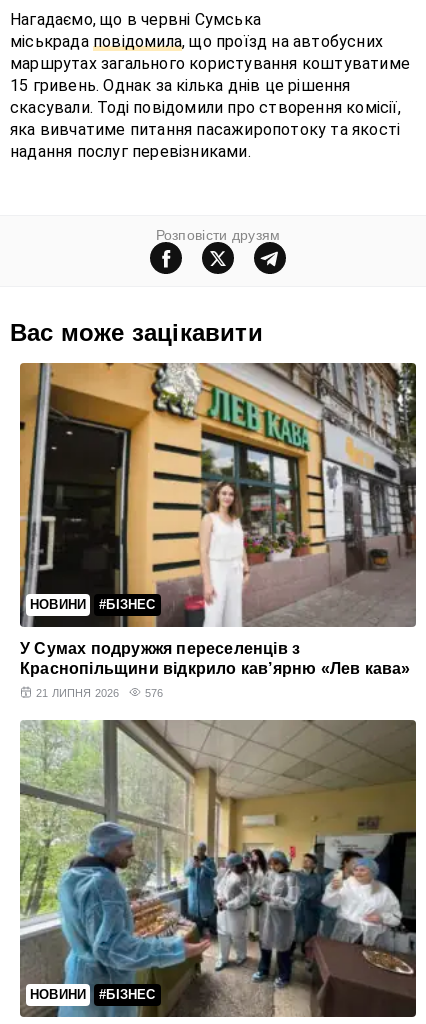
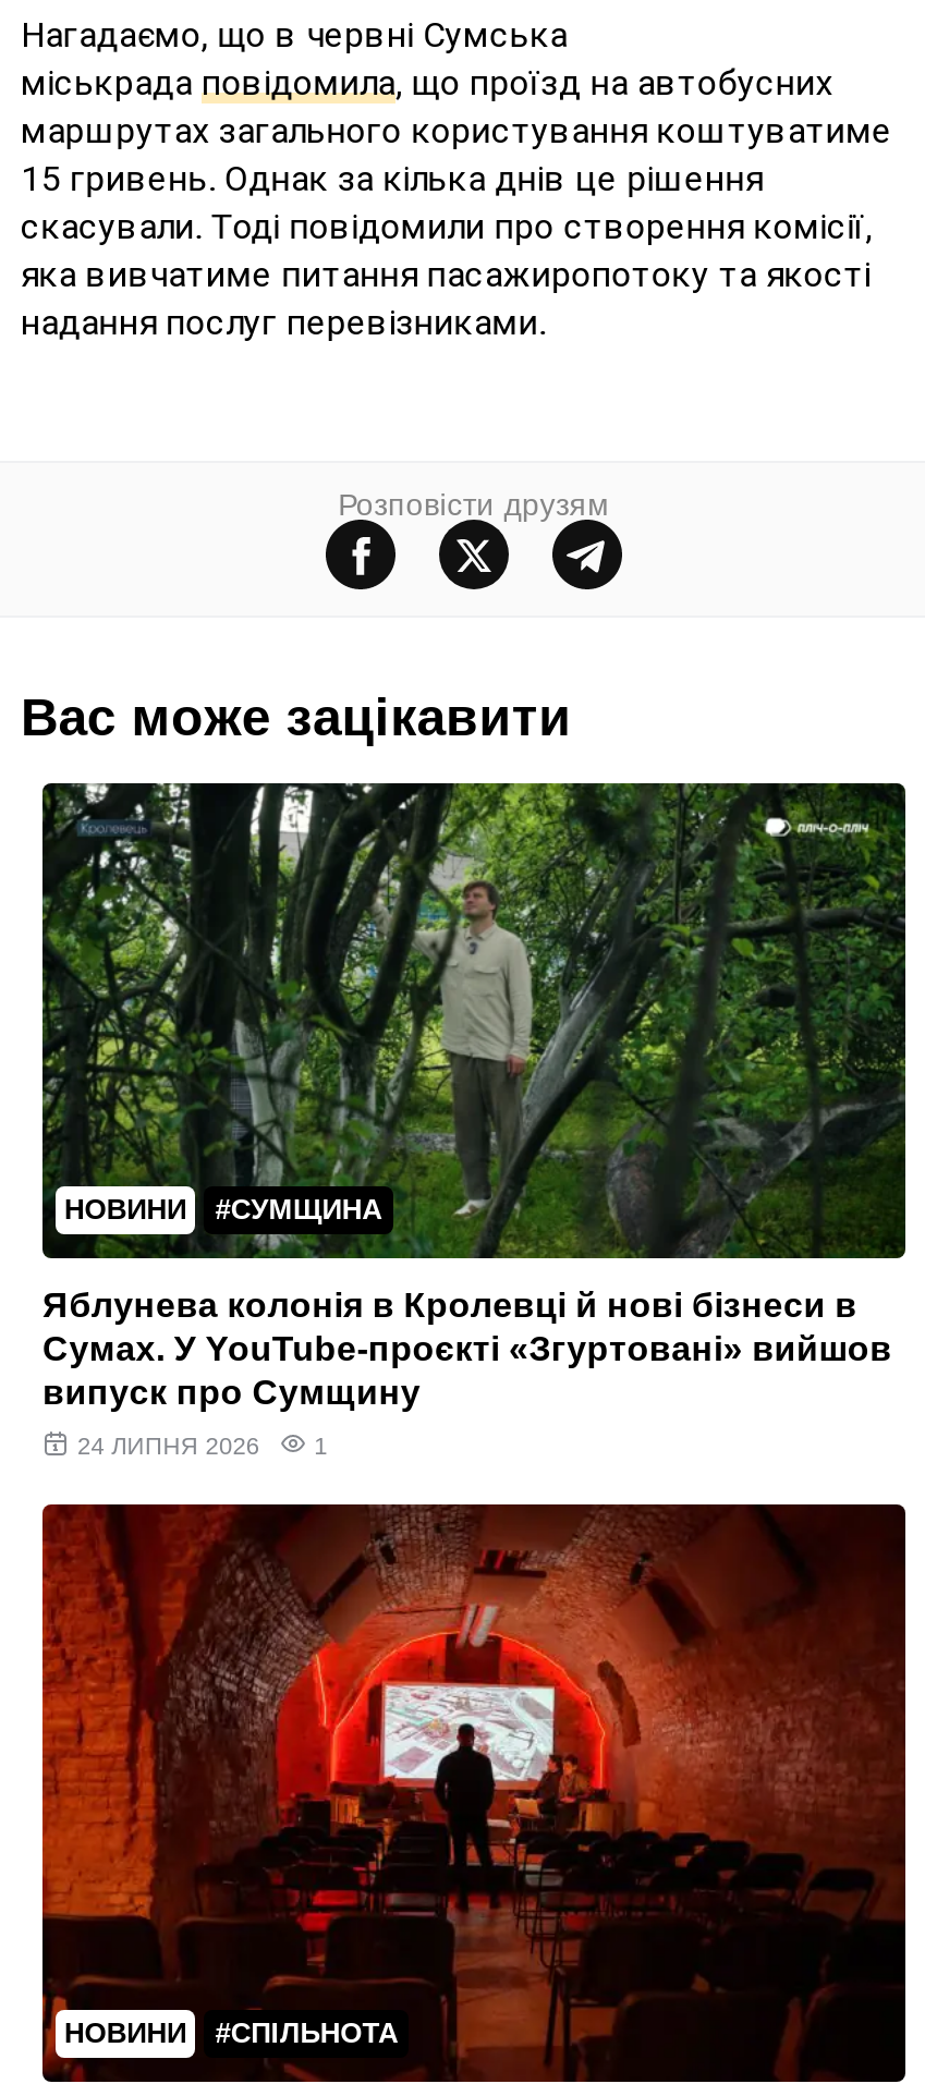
[19,362,417,628] [image] | #БІЗНЕС -> [40,781,908,1260] [image] | #СУМЩИНА
[20,640,411,677] У Сумах подружжя переселенців з | Краснопільщини відкрило кав’ярню «Лев кава» -> [42,1288,892,1412] Яблунева колонія в Кролевці й нові бізнеси в | Сумах. У YouTube-проєкті «Згуртовані» вийшов | випуск про Сумщину
[36,687,163,699] 21 ЛИПНЯ 2026 | 576 -> [77,1434,328,1460] 24 ЛИПНЯ 2026 | 1
[19,719,417,1018] [image] | #БІЗНЕС -> [40,1461,905,2084] [image] | #СПІЛЬНОТА

